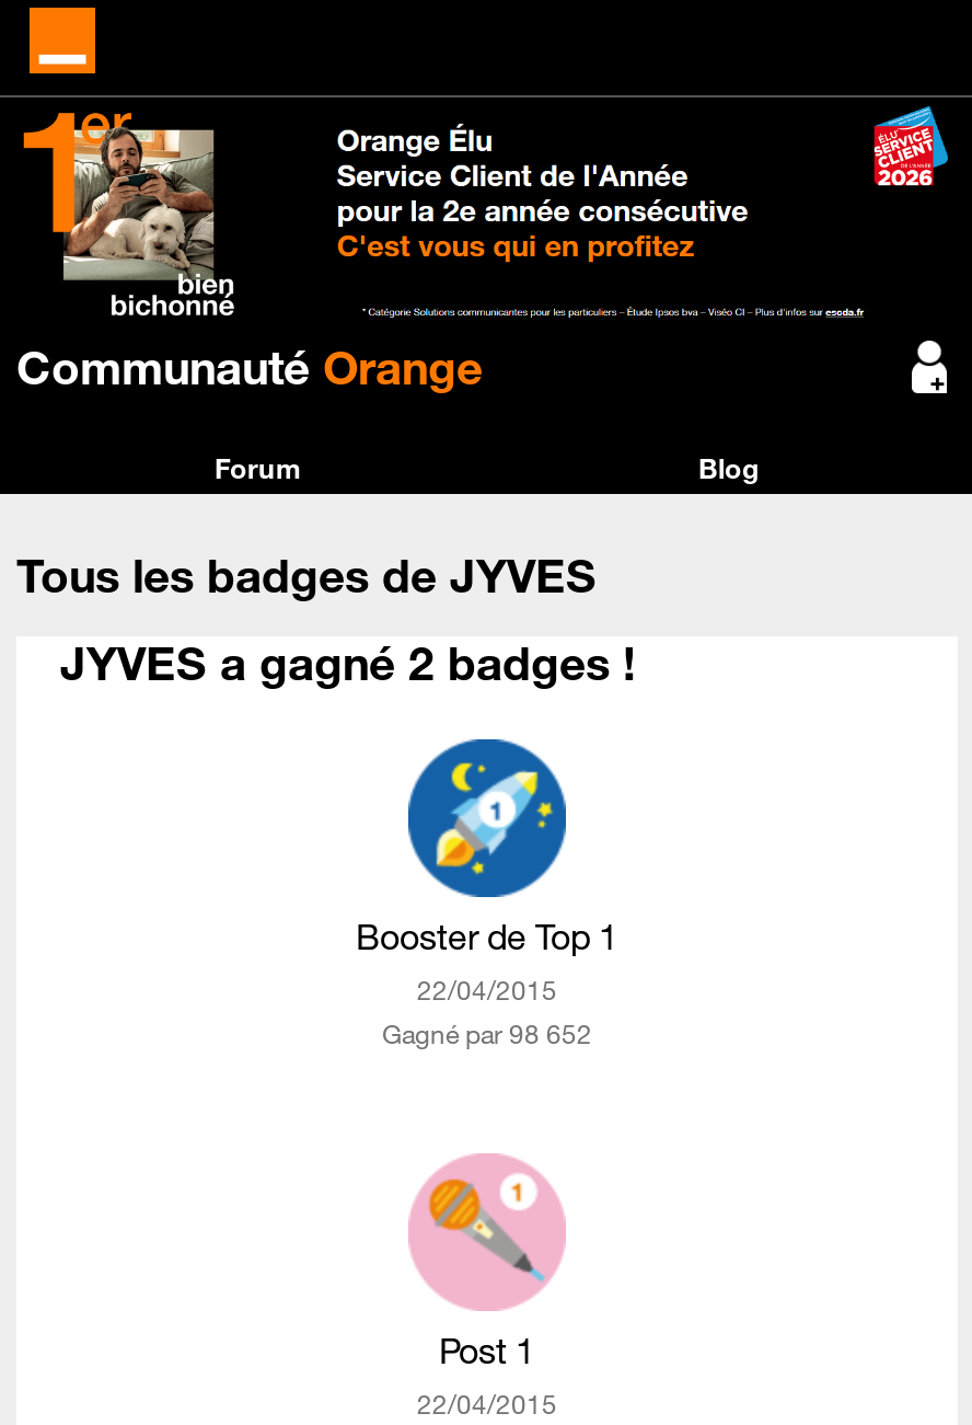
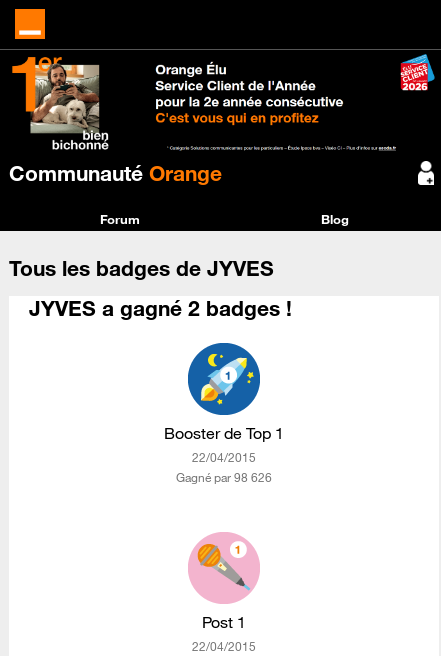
[382,1015,592,1050] Gagné par 98 652 -> [176,469,272,485] Gagné par 98 626

